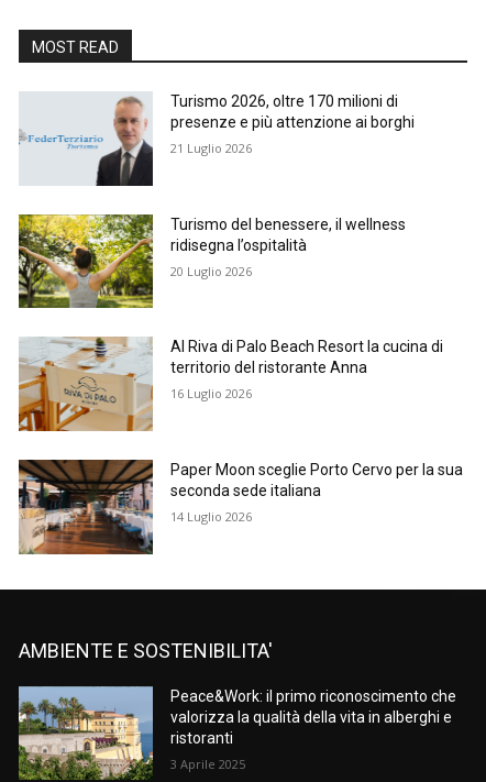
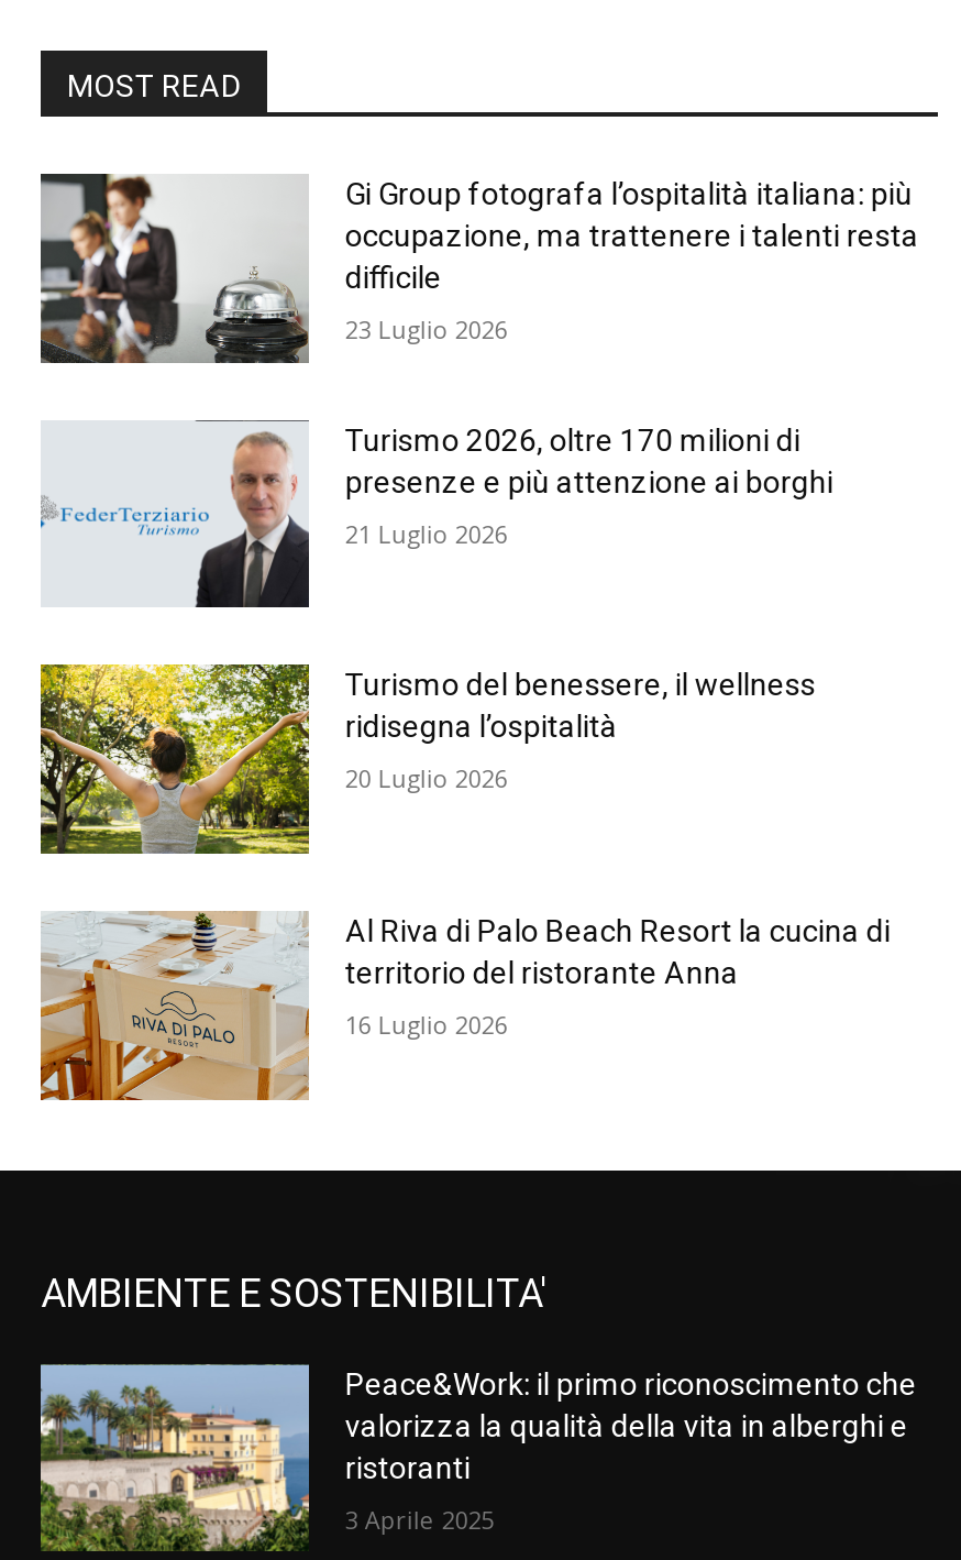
none -> [38,172,919,365] [image] | Gi Group fotografa l’ospitalità italiana: più | occupazione, ma trattenere i talenti resta | difficile | 23 Luglio 2026
moved [96,92,444,402] -> [195,422,890,1041]: [image] | Turismo 2026, oltre 170 milioni di | presenze e più attenzione ai borghi | ... | territorio del ristorante Anna | 16 Luglio 2026
[18,459,463,555] [image] | Paper Moon sceglie Porto Cervo per la sua | seconda sede italiana | 14 Luglio 2026 -> none

